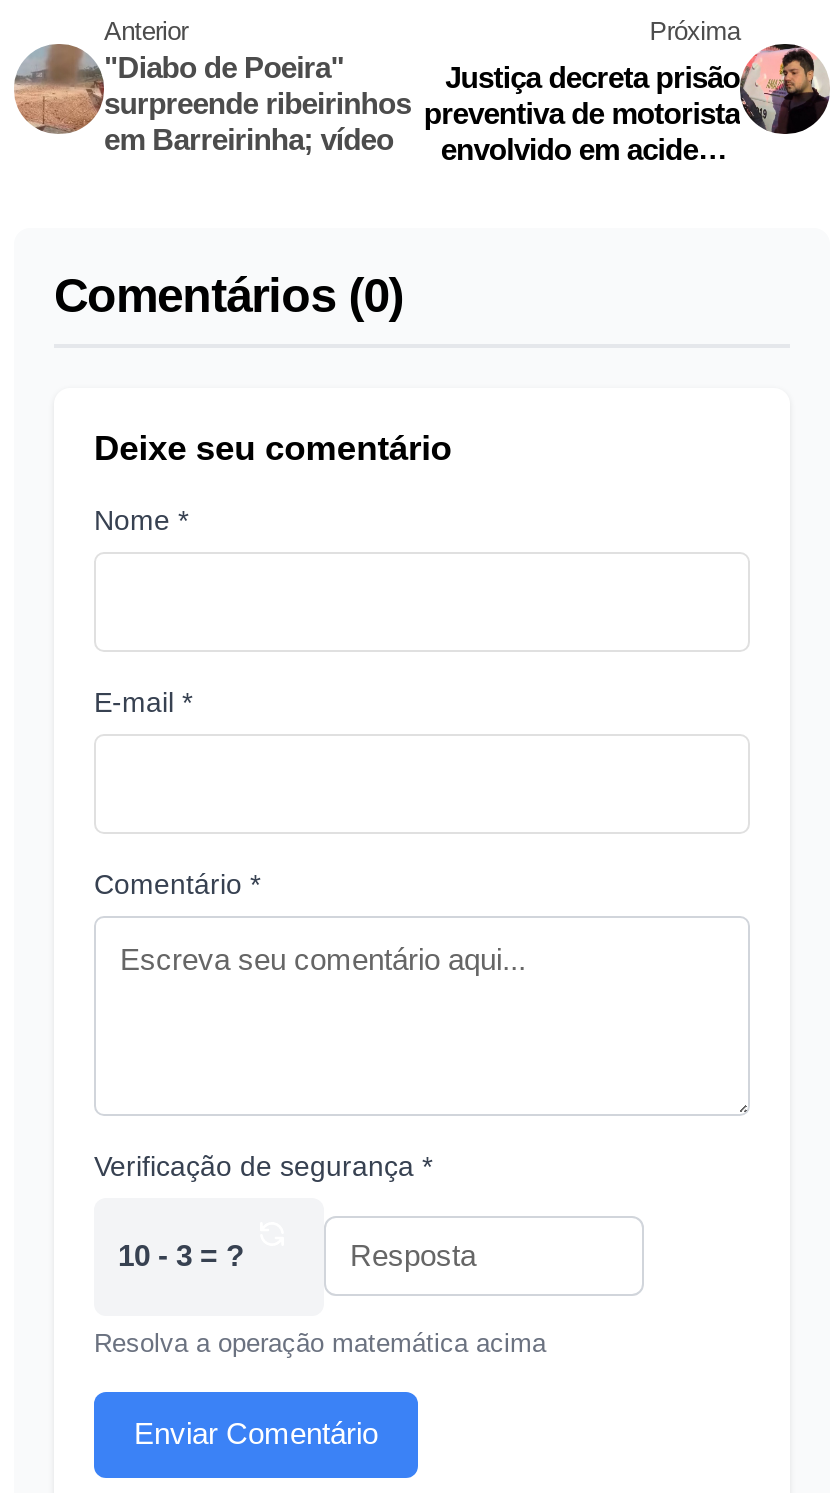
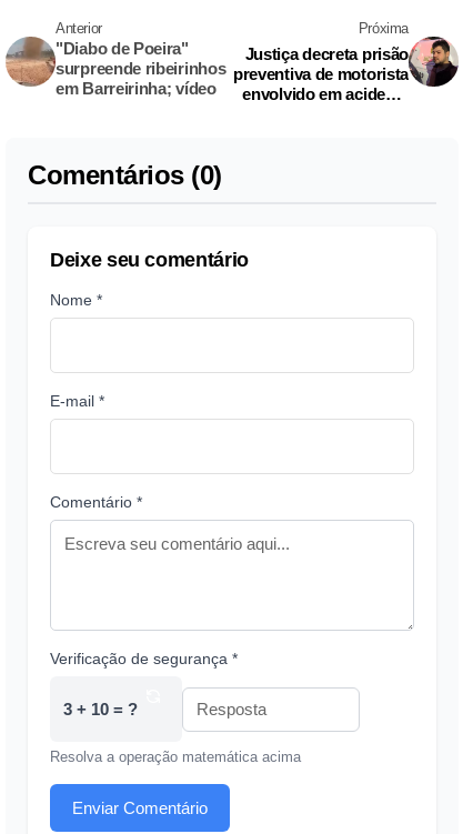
[118,1238,244,1272] 10 - 3 = ? -> [63,699,138,718] 3 + 10 = ?

